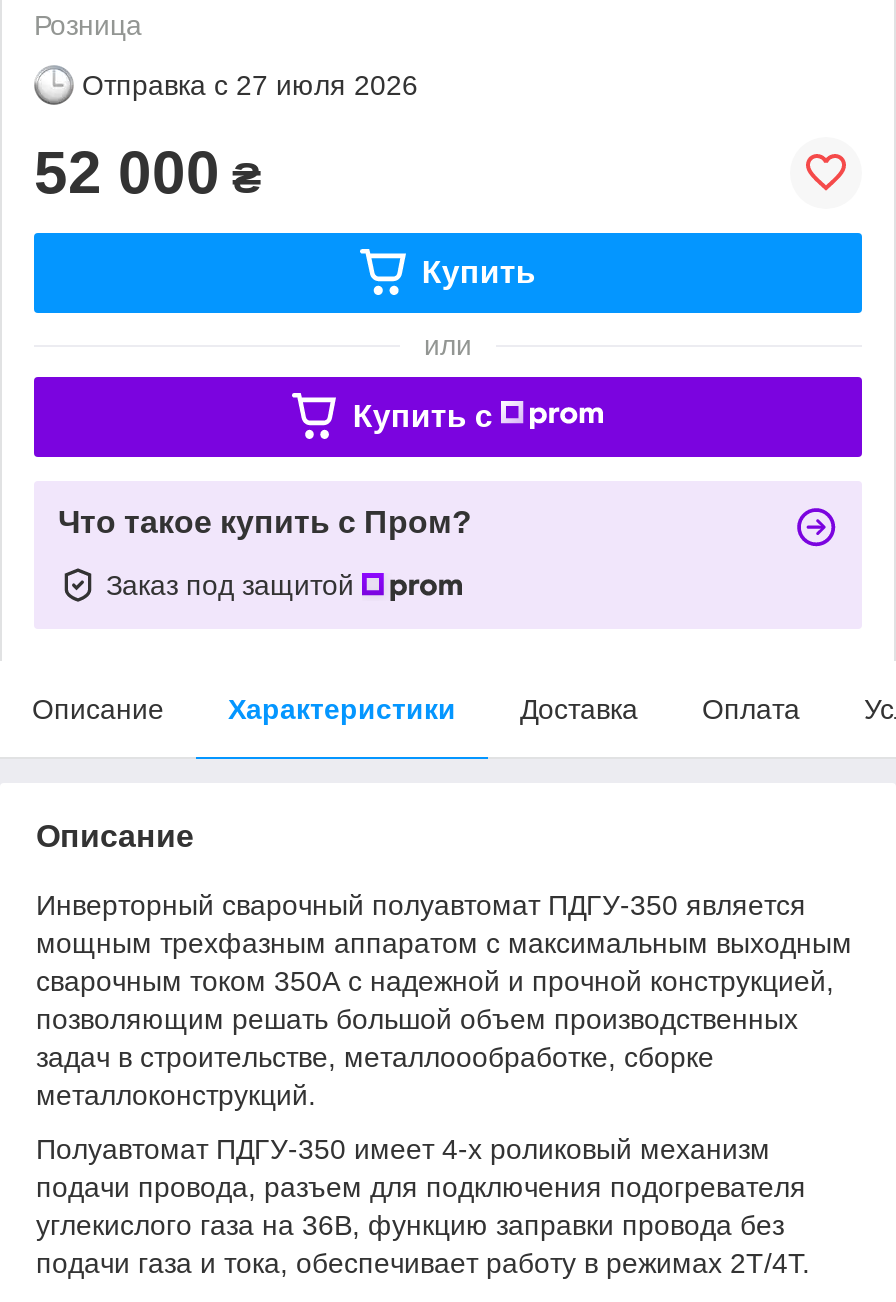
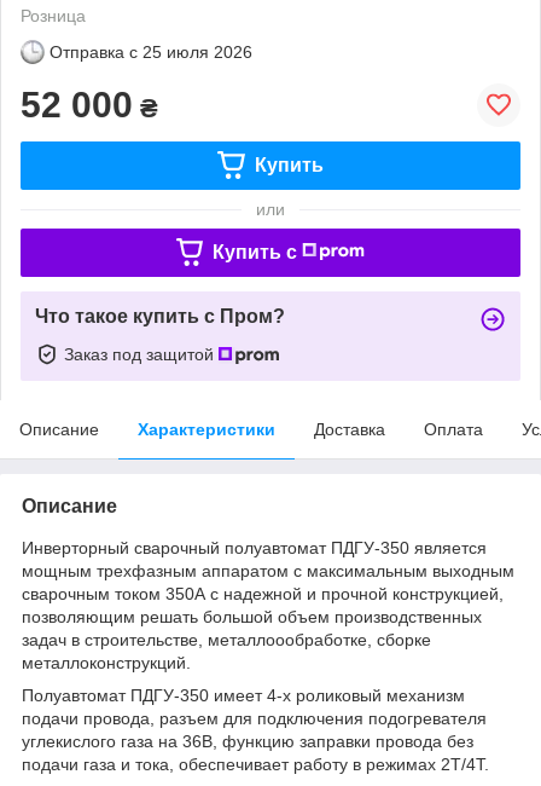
[82,69,418,101] Отправка с 27 июля 2026 -> [50,42,252,61] Отправка с 25 июля 2026

